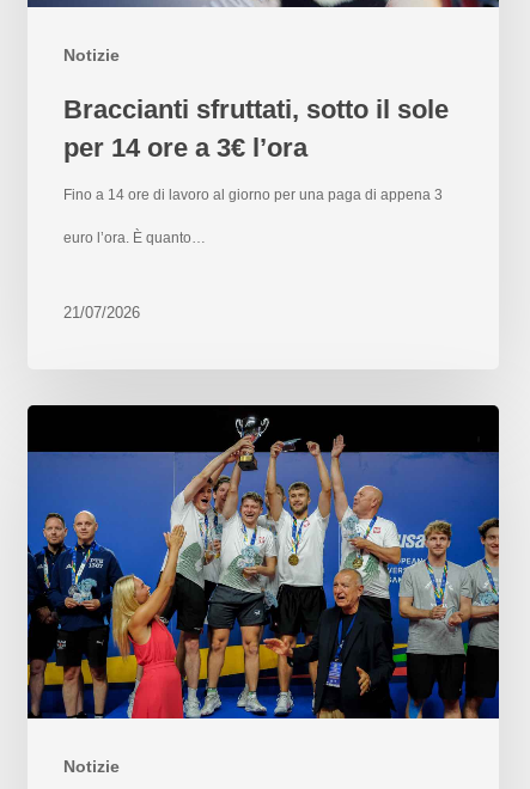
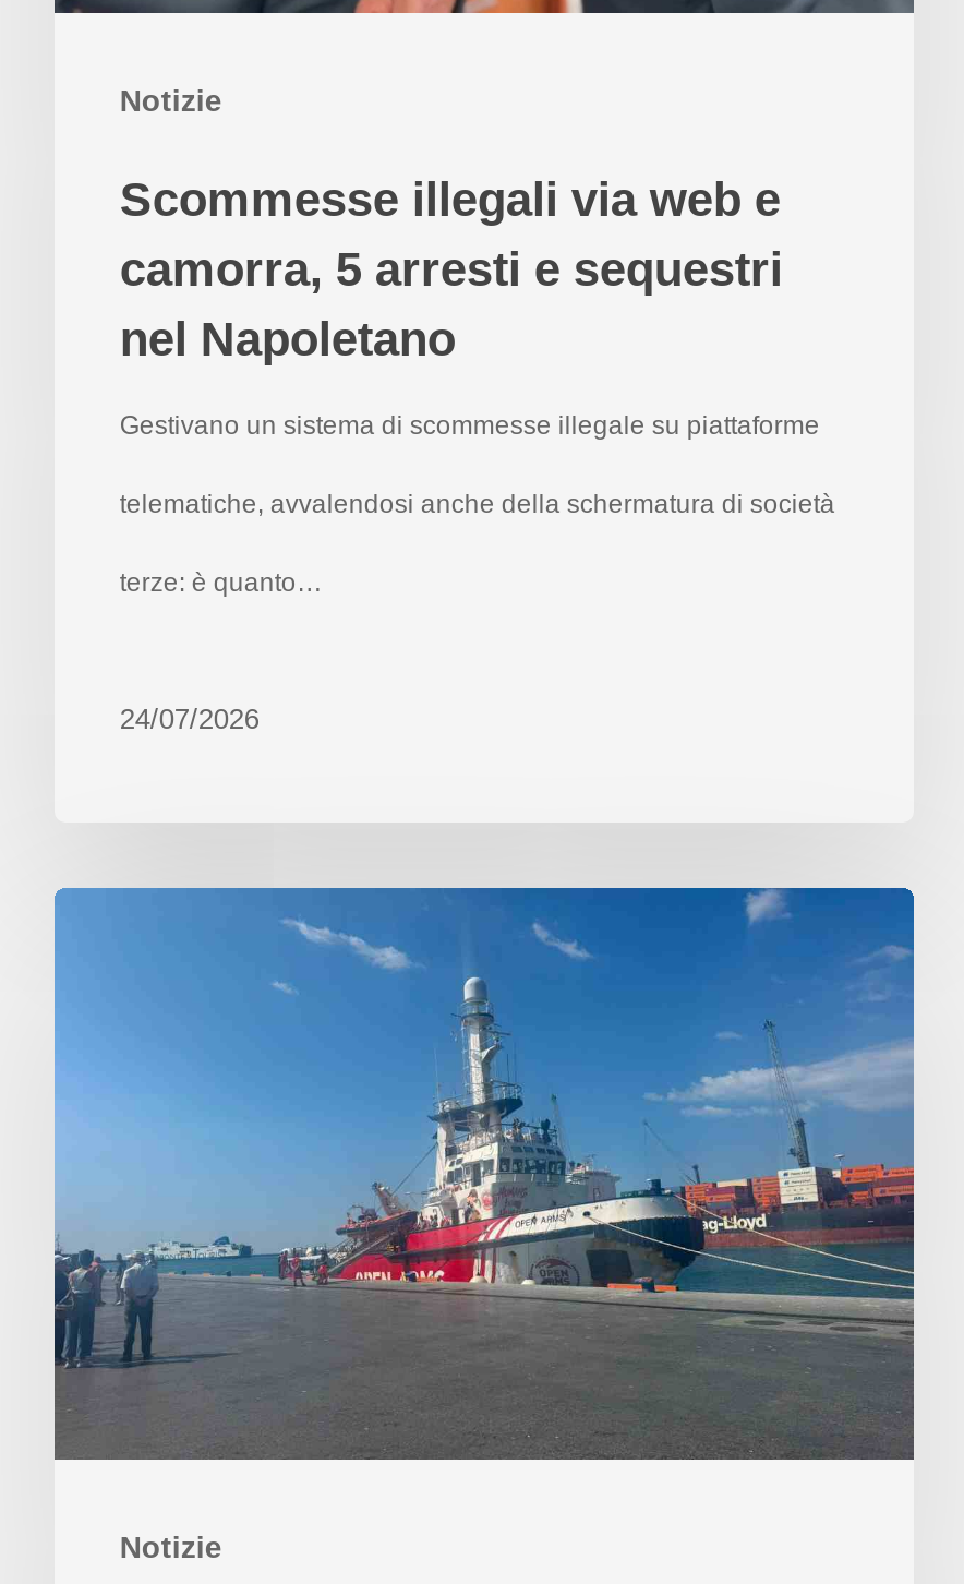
[63,94,449,246] Braccianti sfruttati, sotto il sole | per 14 ore a 3€ l’ora | Fino a 14 ore di lavoro al giorno per una paga di appena 3 | euro l’ora. È quanto… -> [120,171,835,597] Scommesse illegali via web e | camorra, 5 arresti e sequestri | nel Napoletano | Gestivano un sistema di scommesse illegale su piattaforme | telematiche, avvalendosi anche della schermatura di società | terze: è quanto…
[63,304,140,322] 21/07/2026 -> [120,703,259,736] 24/07/2026
[26,404,500,720] [image] -> [52,886,916,1462] [image]

